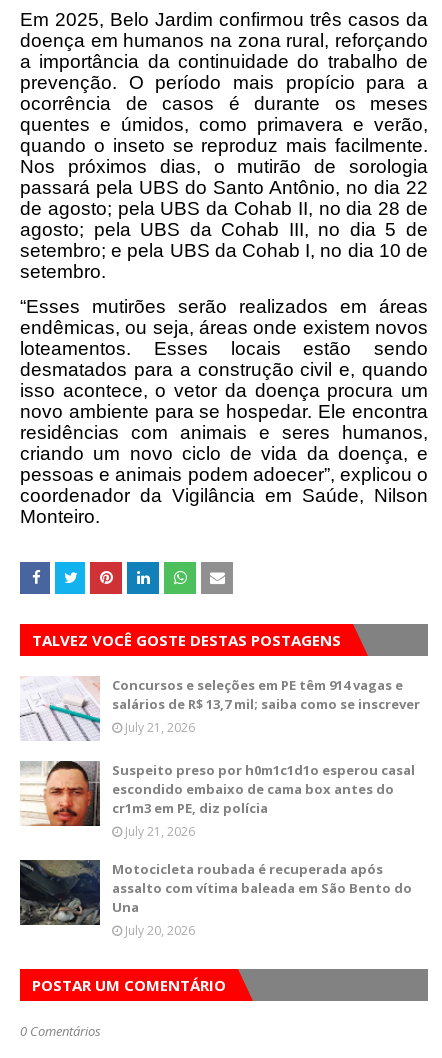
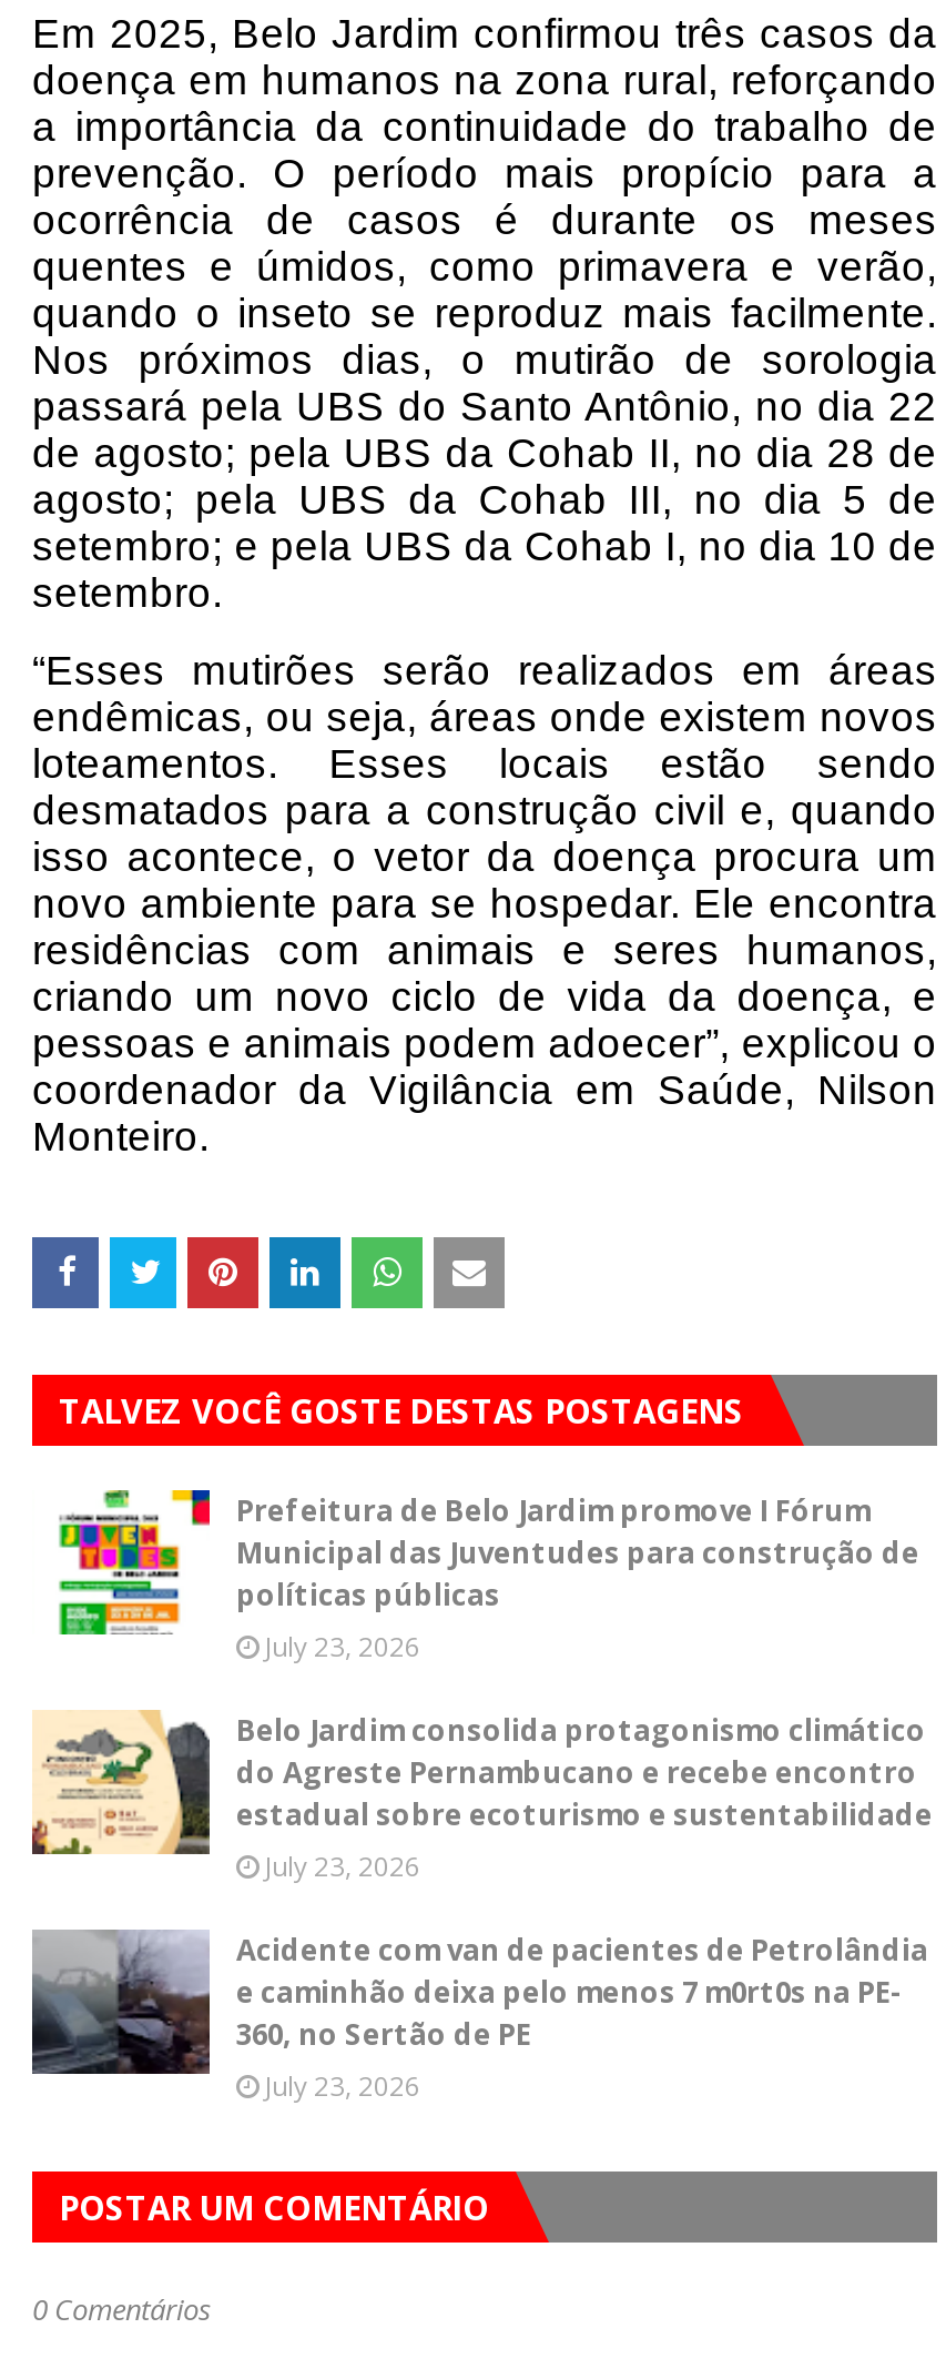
[20,676,420,742] [image] | Concursos e seleções em PE têm 914 vagas e | salários de R$ 13,7 mil; saiba como se inscrever | July 21, 2026 -> [59,1488,919,1666] [image] | Prefeitura de Belo Jardim promove I Fórum | Municipal das Juventudes para construção de | políticas públicas | July 23, 2026
[20,760,415,840] [image] | Suspeito preso por h0m1c1d1o esperou casal | escondido embaixo de cama box antes do | cr1m3 em PE, diz polícia | July 21, 2026 -> [30,1710,933,1885] [image] | Belo Jardim consolida protagonismo climático | do Agreste Pernambucano e recebe encontro | estadual sobre ecoturismo e sustentabilidade | July 23, 2026
[20,859,412,939] [image] | Motocicleta roubada é recuperada após | assalto com vítima baleada em São Bento do | Una | July 20, 2026 -> [34,1930,928,2105] [image] | Acidente com van de pacientes de Petrolândia | e caminhão deixa pelo menos 7 m0rt0s na PE- | 360, no Sertão de PE | July 23, 2026

